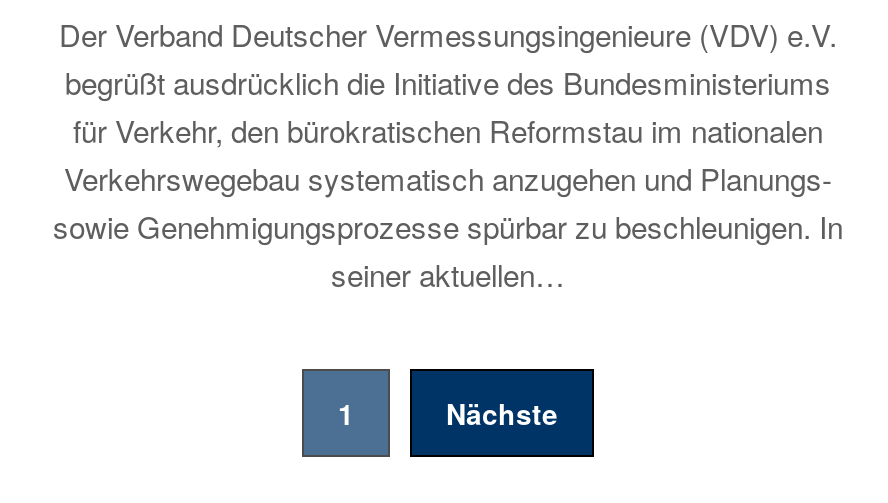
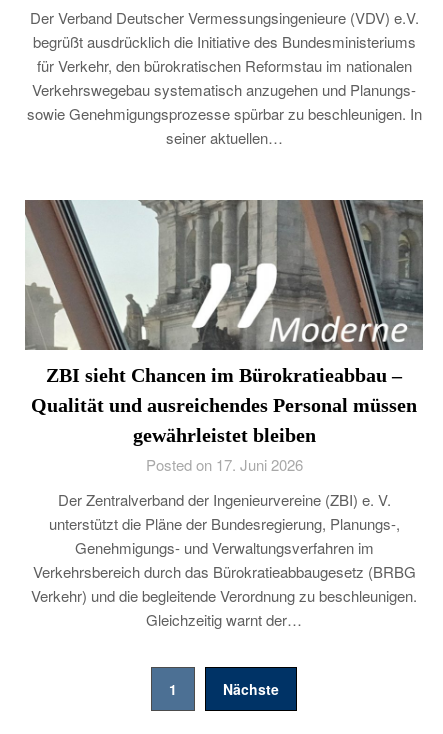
none -> [24,199,424,630] [image] | ZBI sieht Chancen im Bürokratieabbau – | Qualität und ausreichendes Personal müssen | gewährleistet bleiben | Posted on 17. Juni 2026 | Der Zentralverband der Ingenieurvereine (ZBI) e. V. | unterstützt die Pläne der Bundesregierung, Planungs-, | Genehmigungs- und Verwaltungsverfahren im | Verkehrsbereich durch das Bürokratieabbaugesetz (BRBG | Verkehr) und die begleitende Verordnung zu beschleunigen. | Gleichzeitig warnt der…

